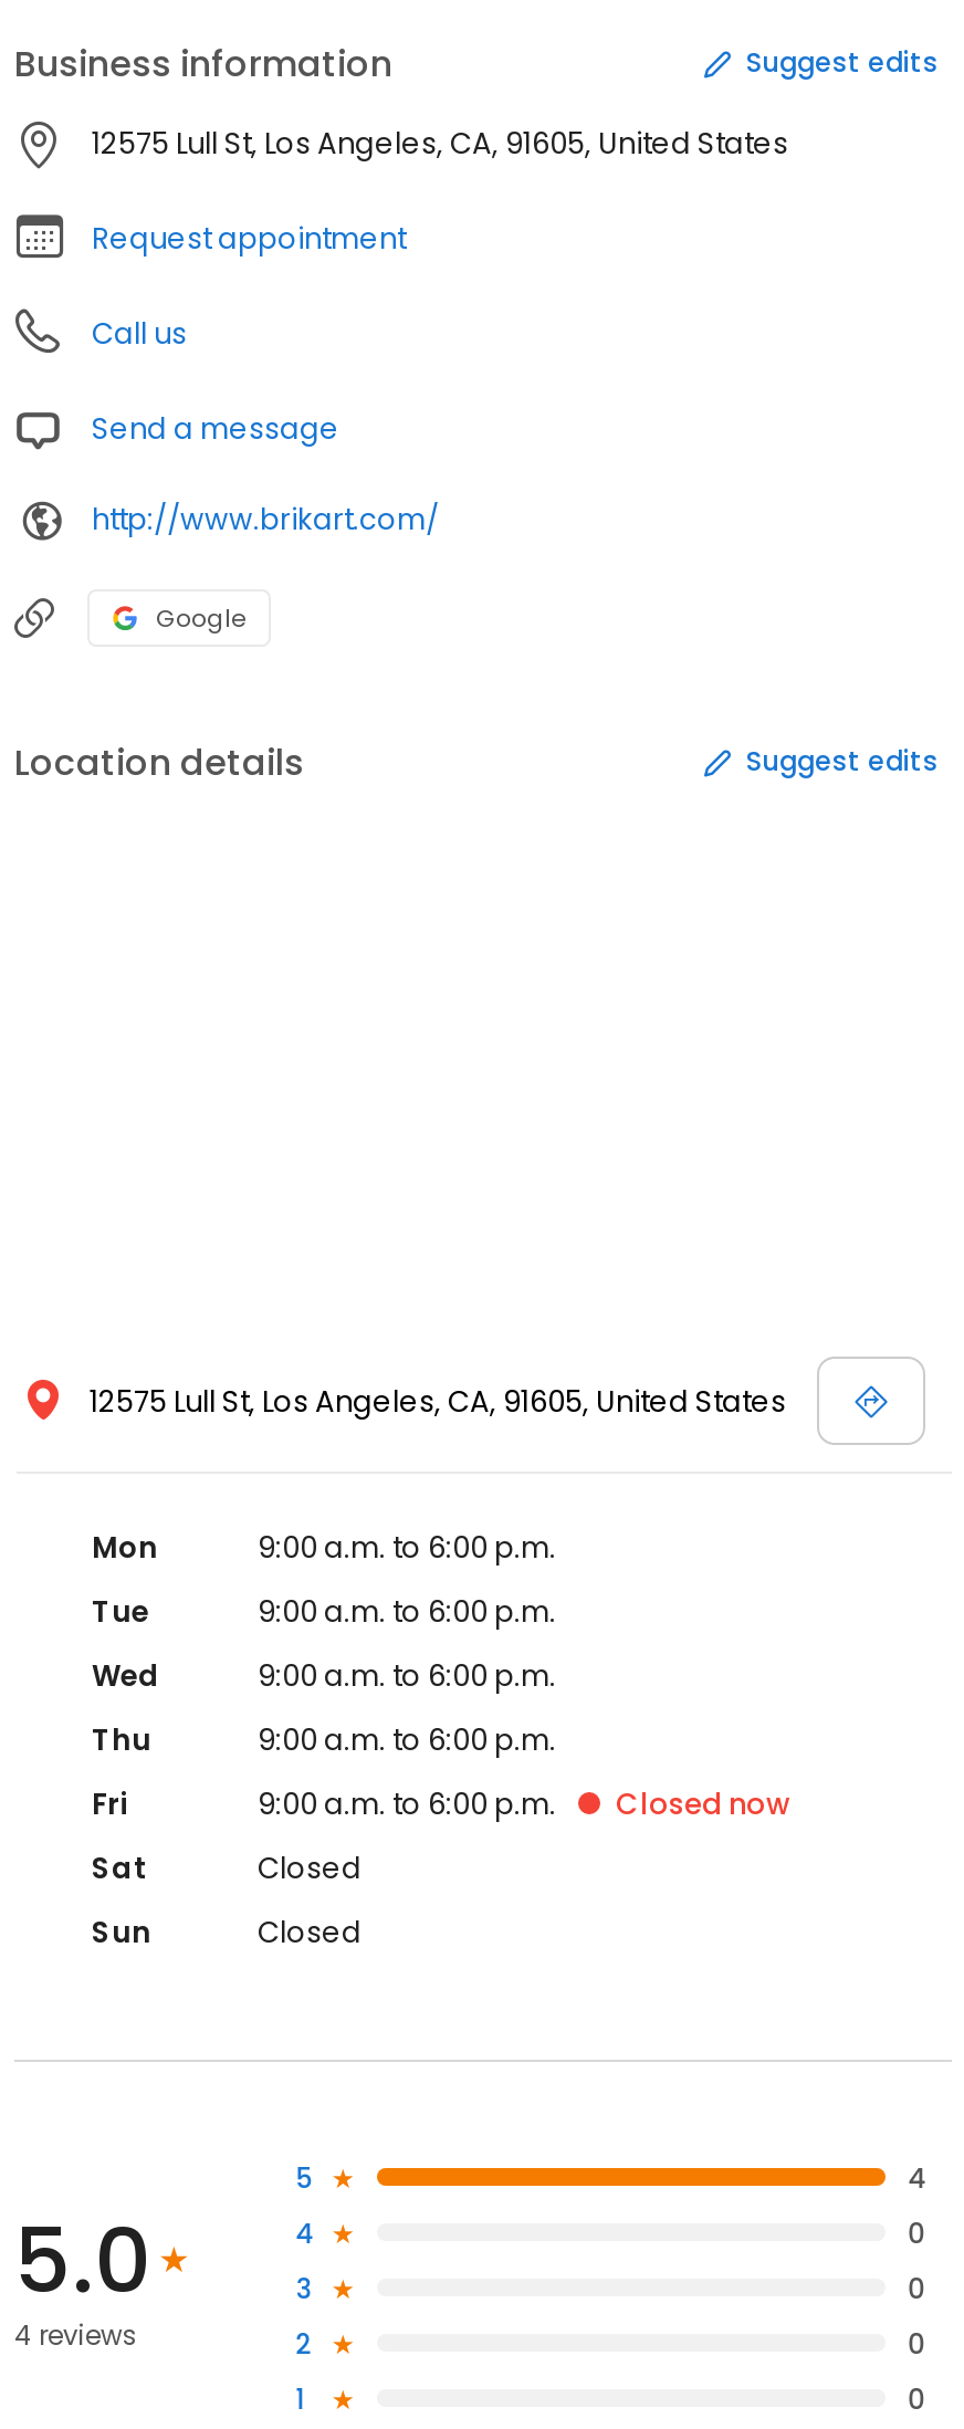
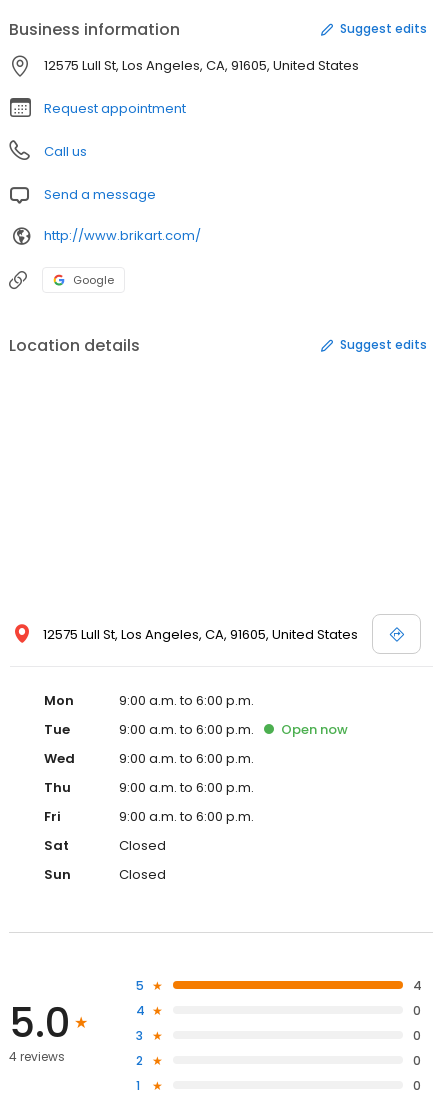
none -> [281,720,348,739] Open now
[616,1783,790,1825] Closed now -> none

